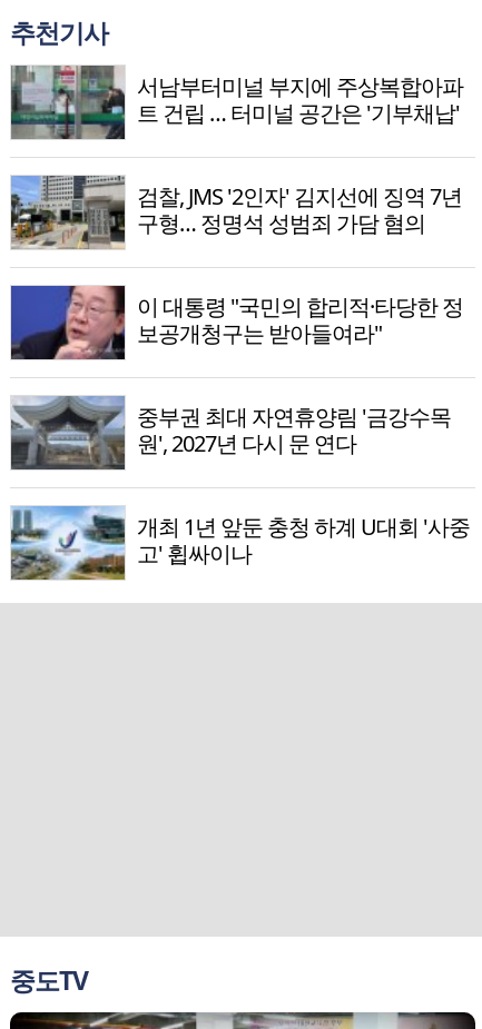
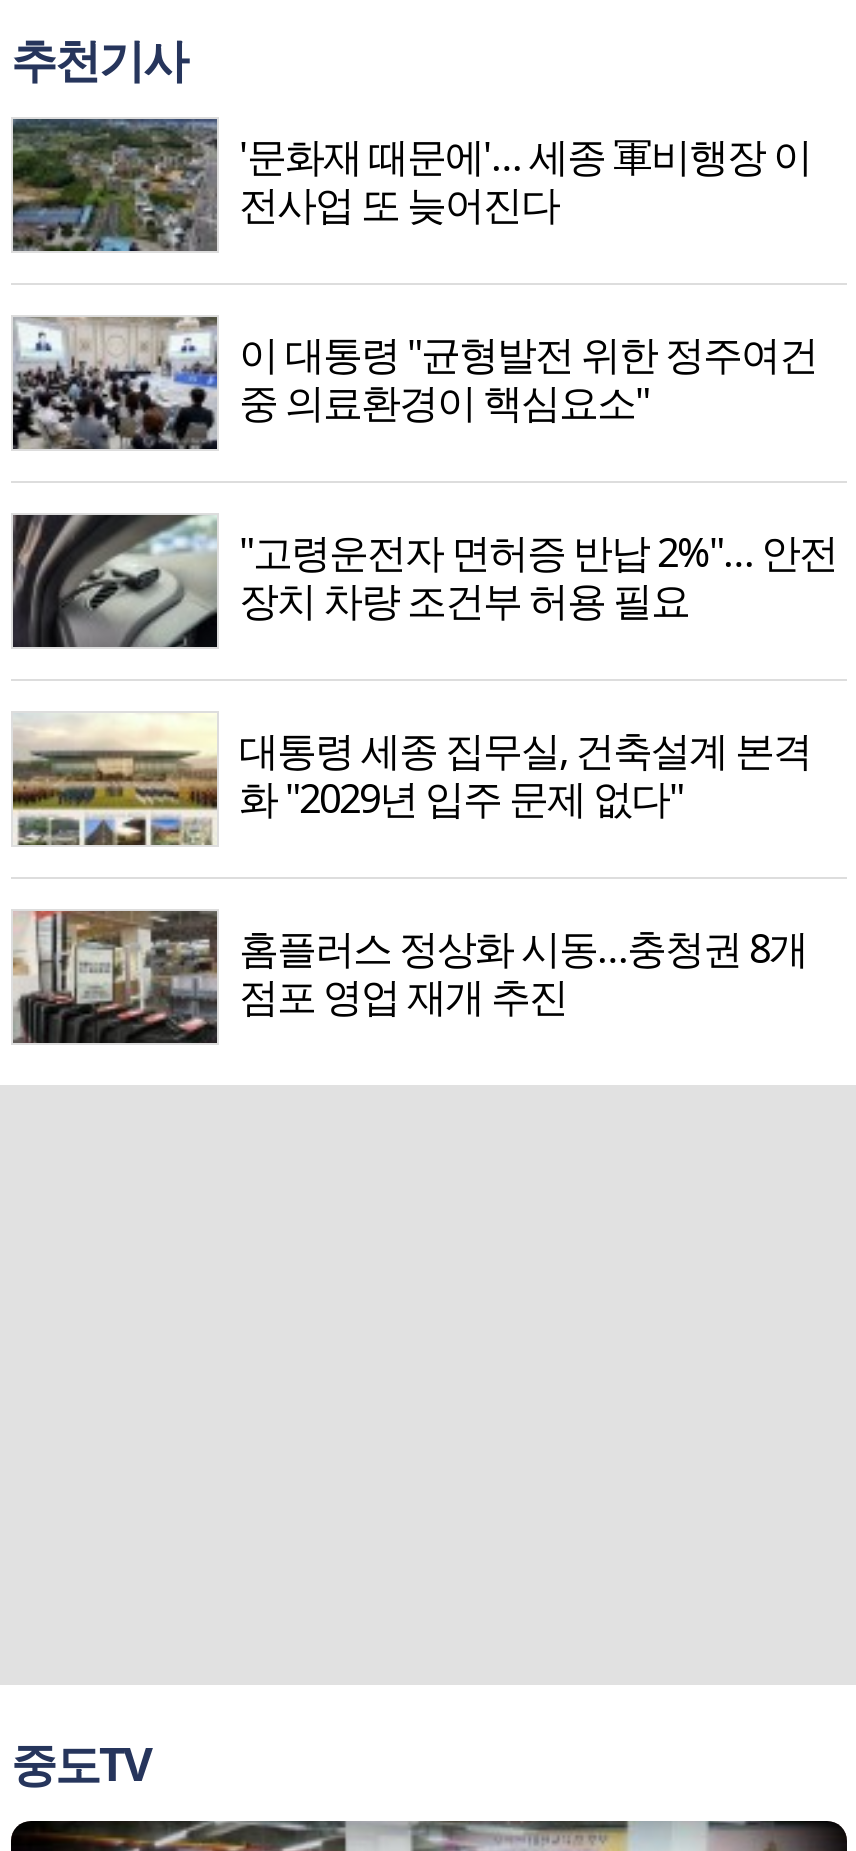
[11,65,463,140] [image] | 서남부터미널 부지에 주상복합아파 | 트 건립 … 터미널 공간은 '기부채납' -> [13,117,811,253] [image] | '문화재 때문에'… 세종 軍비행장 이 | 전사업 또 늦어진다
[11,175,462,250] [image] | 검찰, JMS '2인자' 김지선에 징역 7년 | 구형… 정명석 성범죄 가담 혐의 -> [11,315,817,451] [image] | 이 대통령 "균형발전 위한 정주여건 | 중 의료환경이 핵심요소"
[10,285,463,360] [image] | 이 대통령 "국민의 합리적·타당한 정 | 보공개청구는 받아들여라" -> [11,513,837,649] [image] | "고령운전자 면허증 반납 2%"… 안전 | 장치 차량 조건부 허용 필요
[10,395,451,469] [image] | 중부권 최대 자연휴양림 '금강수목 | 원', 2027년 다시 문 연다 -> [11,713,811,847] [image] | 대통령 세종 집무실, 건축설계 본격 | 화 "2029년 입주 문제 없다"
[10,505,470,581] [image] | 개최 1년 앞둔 충청 하계 U대회 '사중 | 고' 휩싸이나 -> [11,909,807,1045] [image] | 홈플러스 정상화 시동…충청권 8개 | 점포 영업 재개 추진

